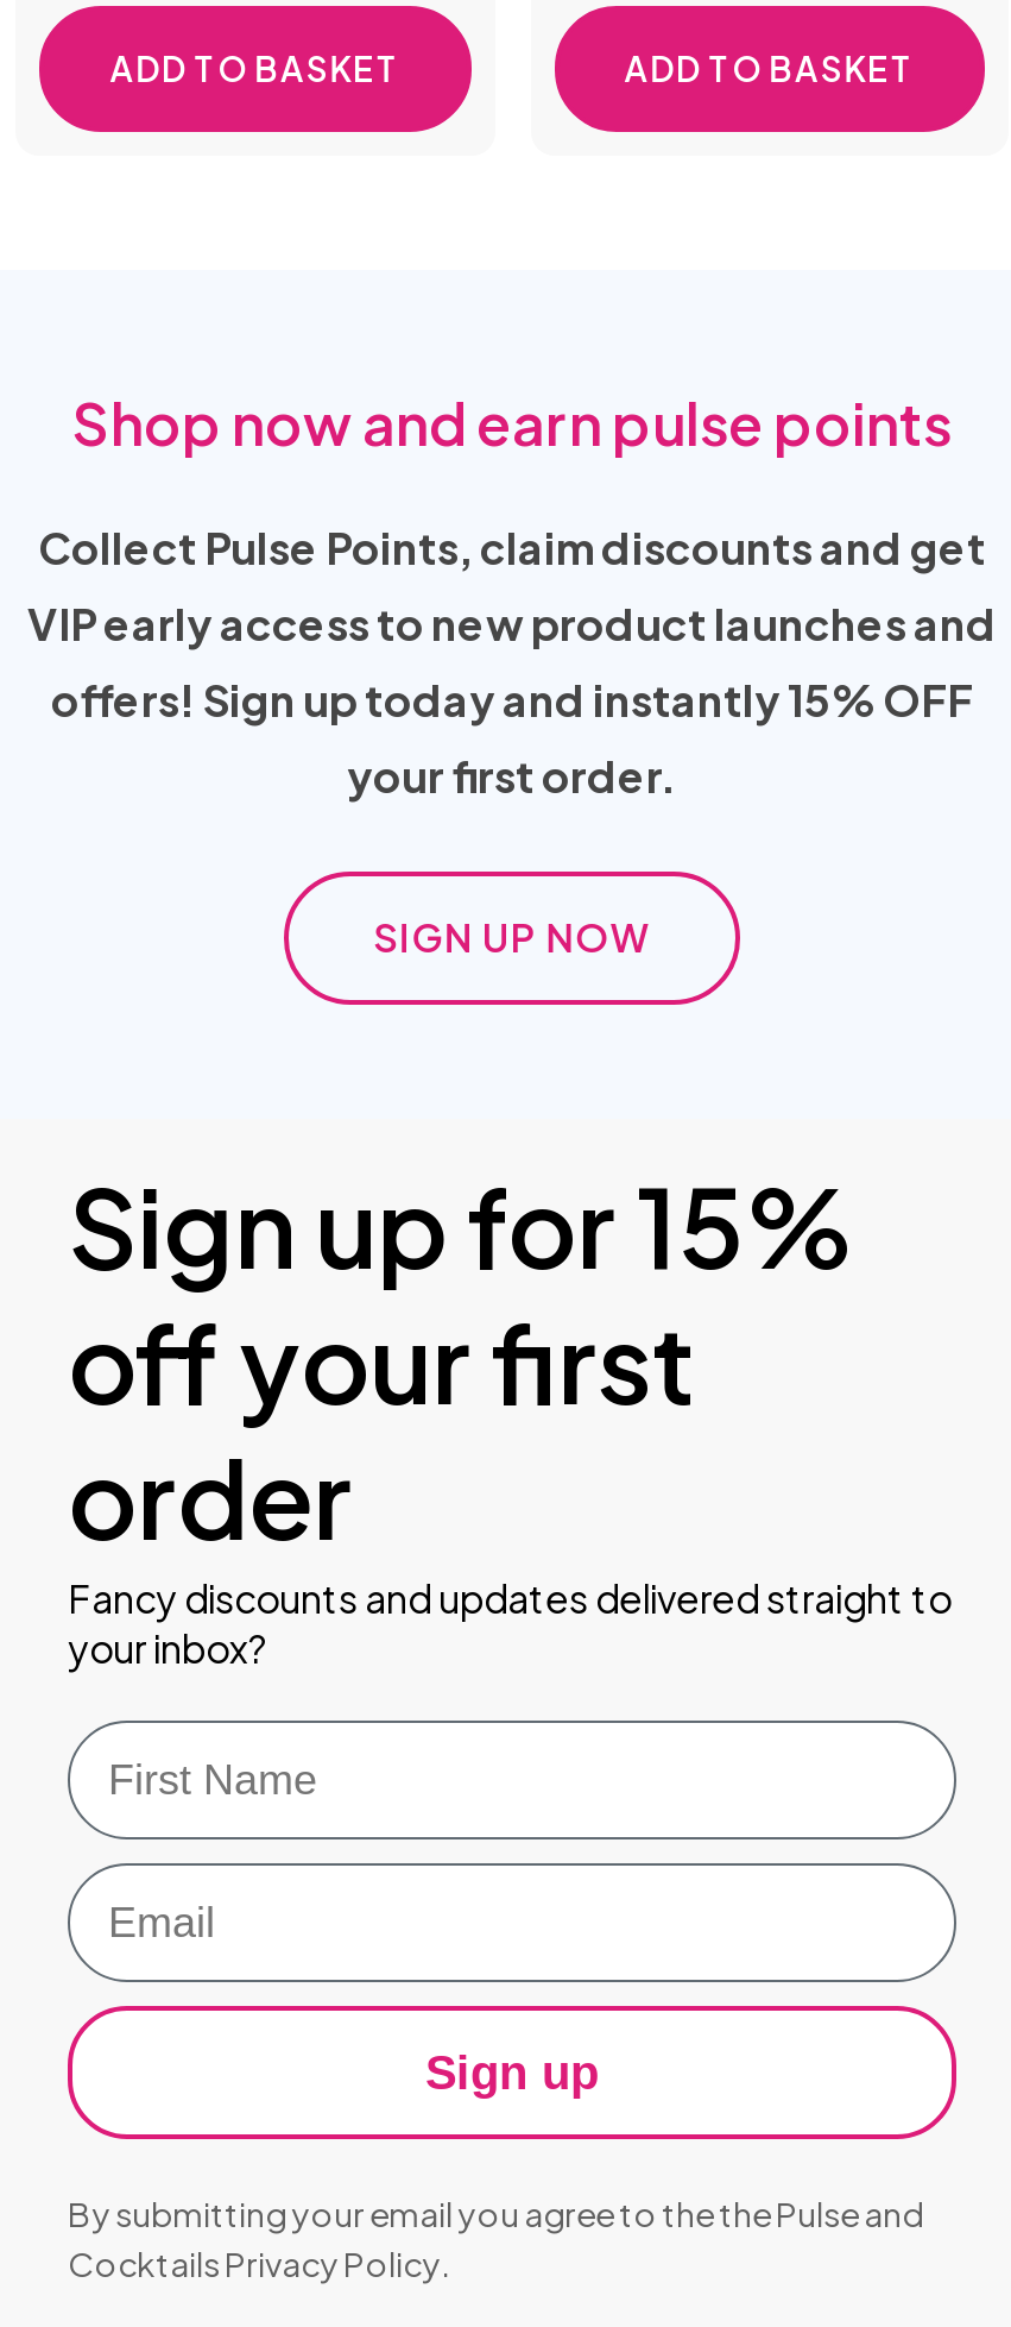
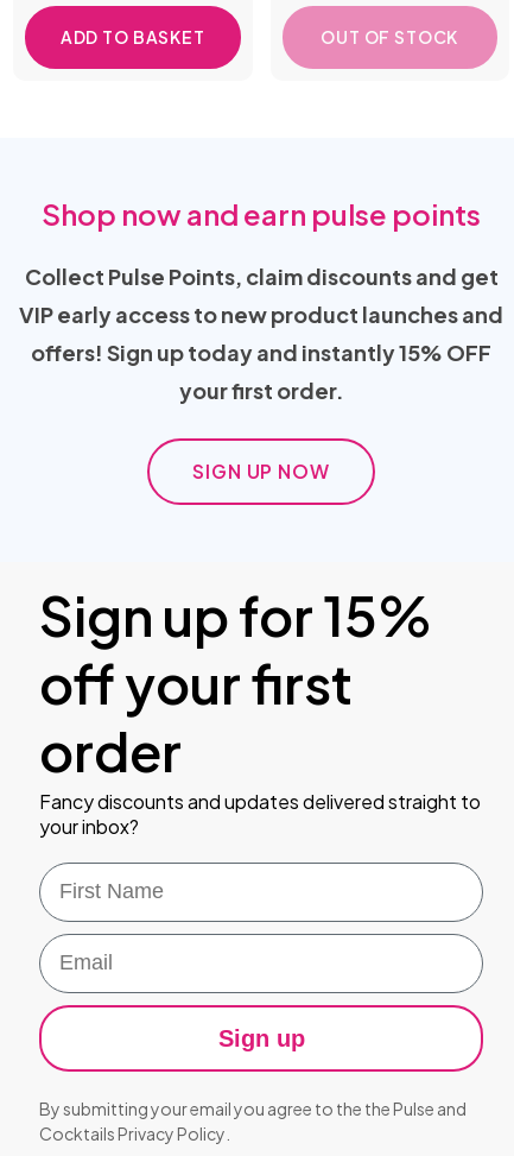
[624,46,914,89] ADD TO BASKET -> [321,26,459,48] OUT OF STOCK

